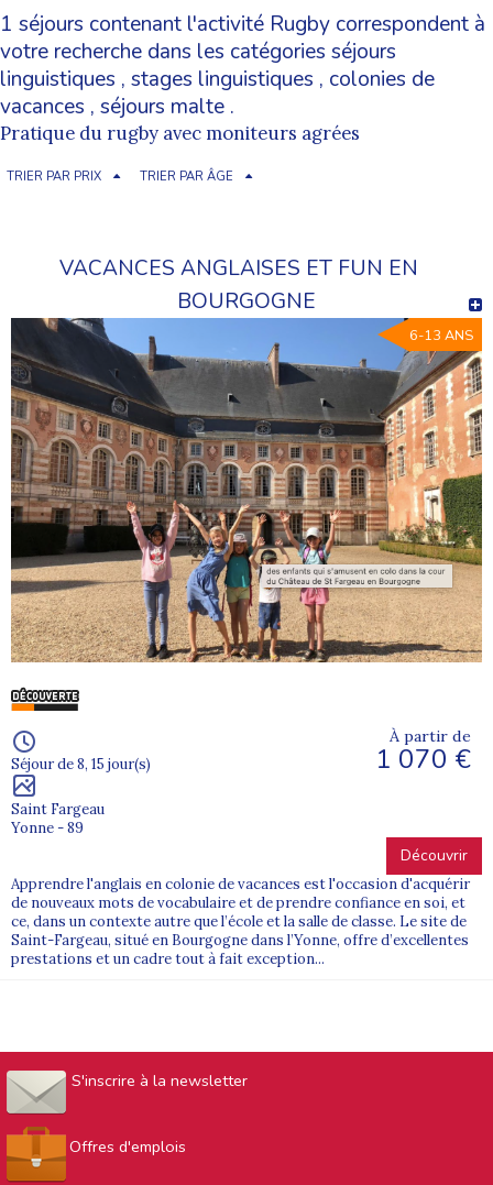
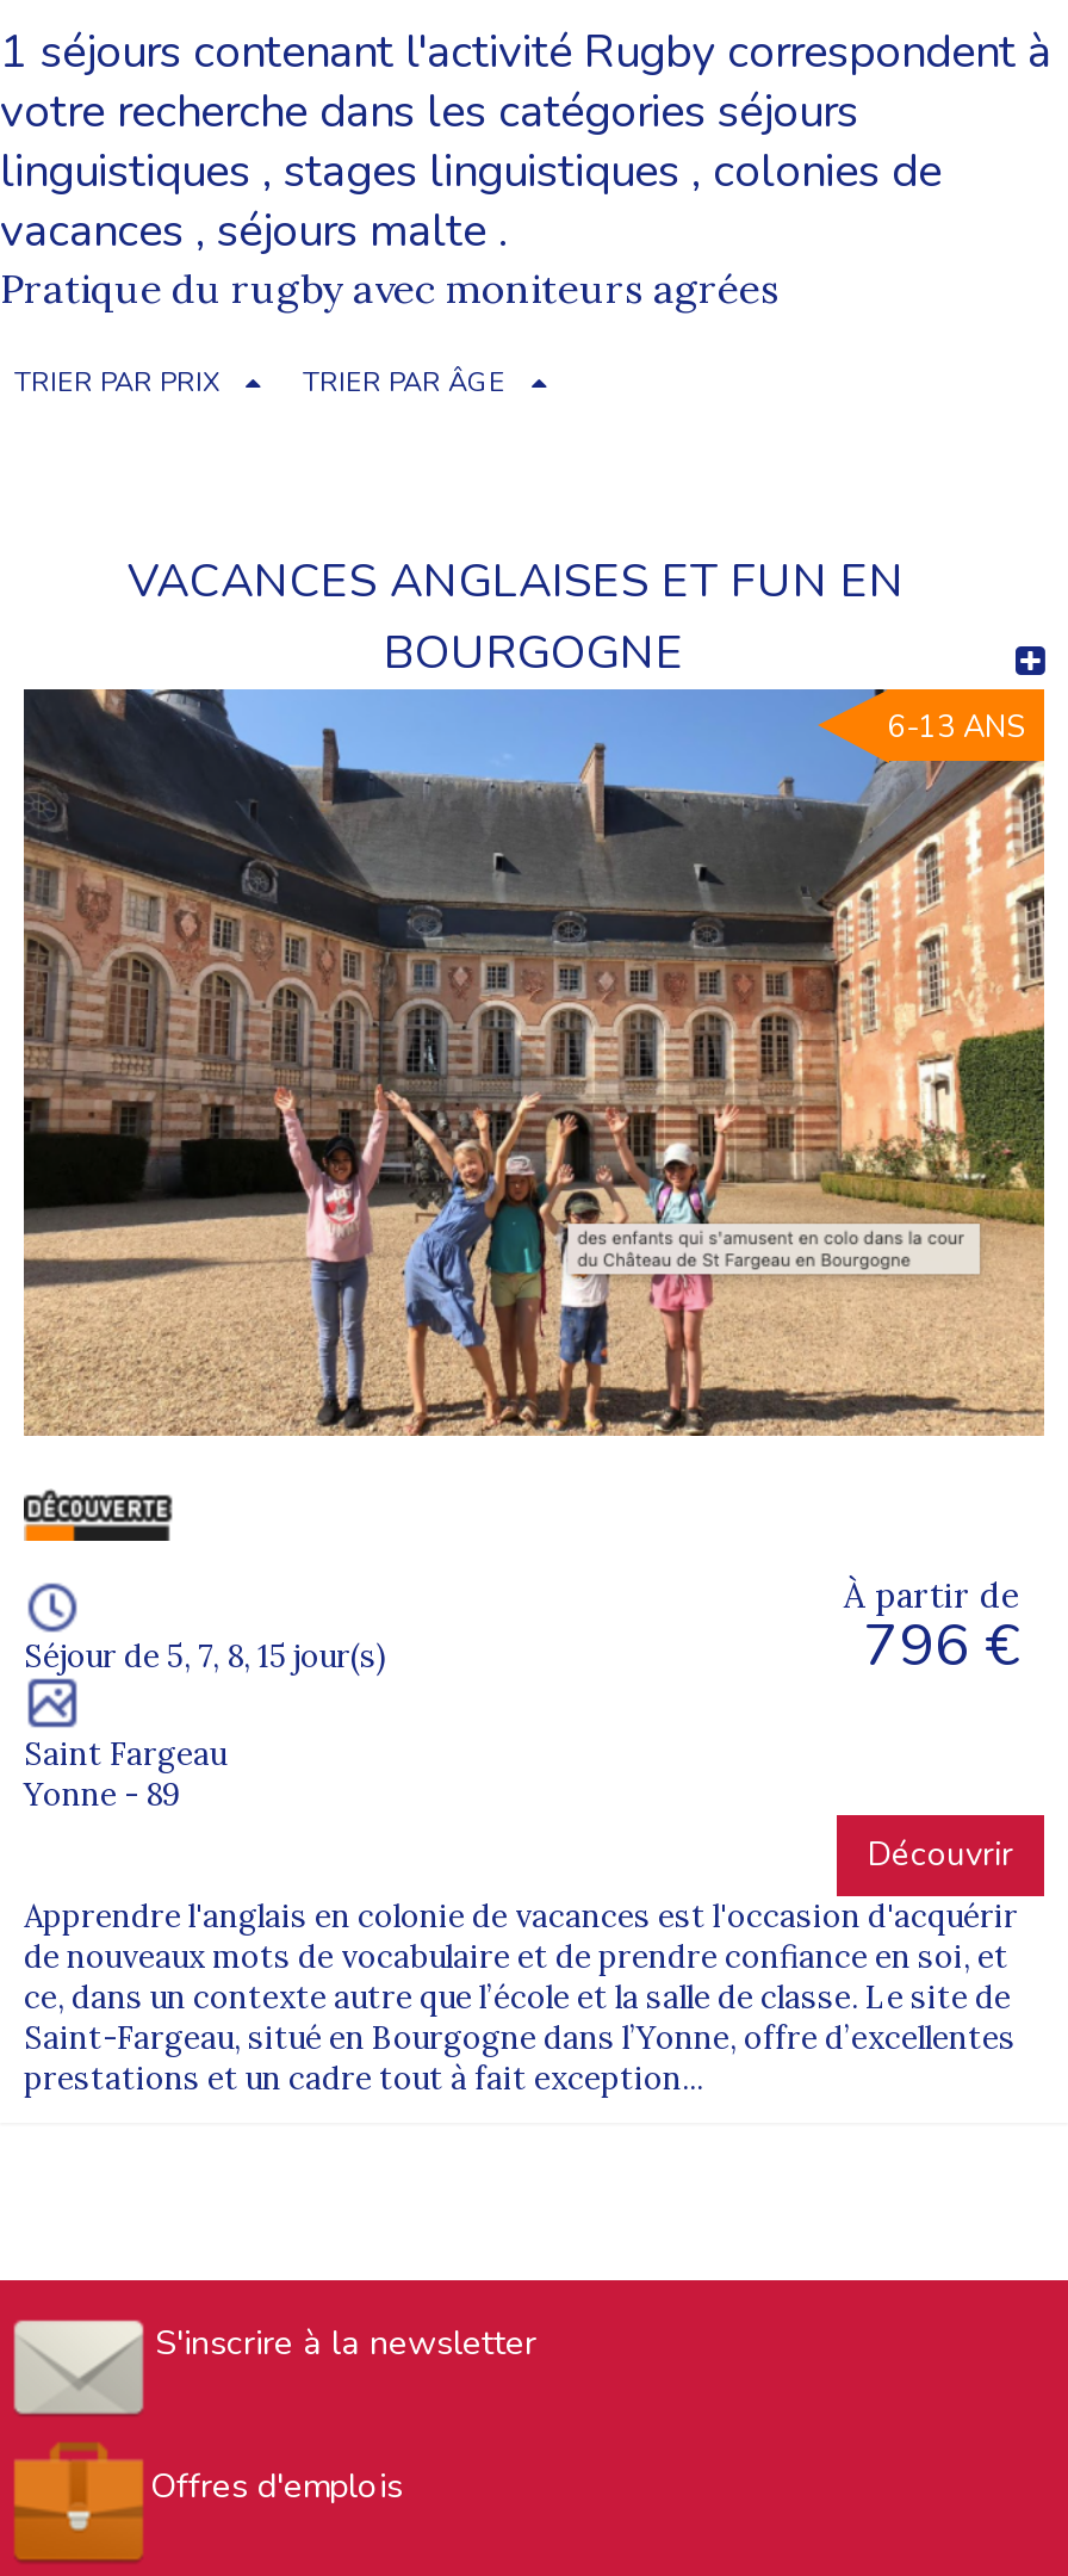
[375,741,471,778] 1 070 € -> [863,1606,1020,1688] 796 €
[11,755,151,774] Séjour de 8, 15 jour(s) -> [24,1637,386,1678] Séjour de 5, 7, 8, 15 jour(s)

